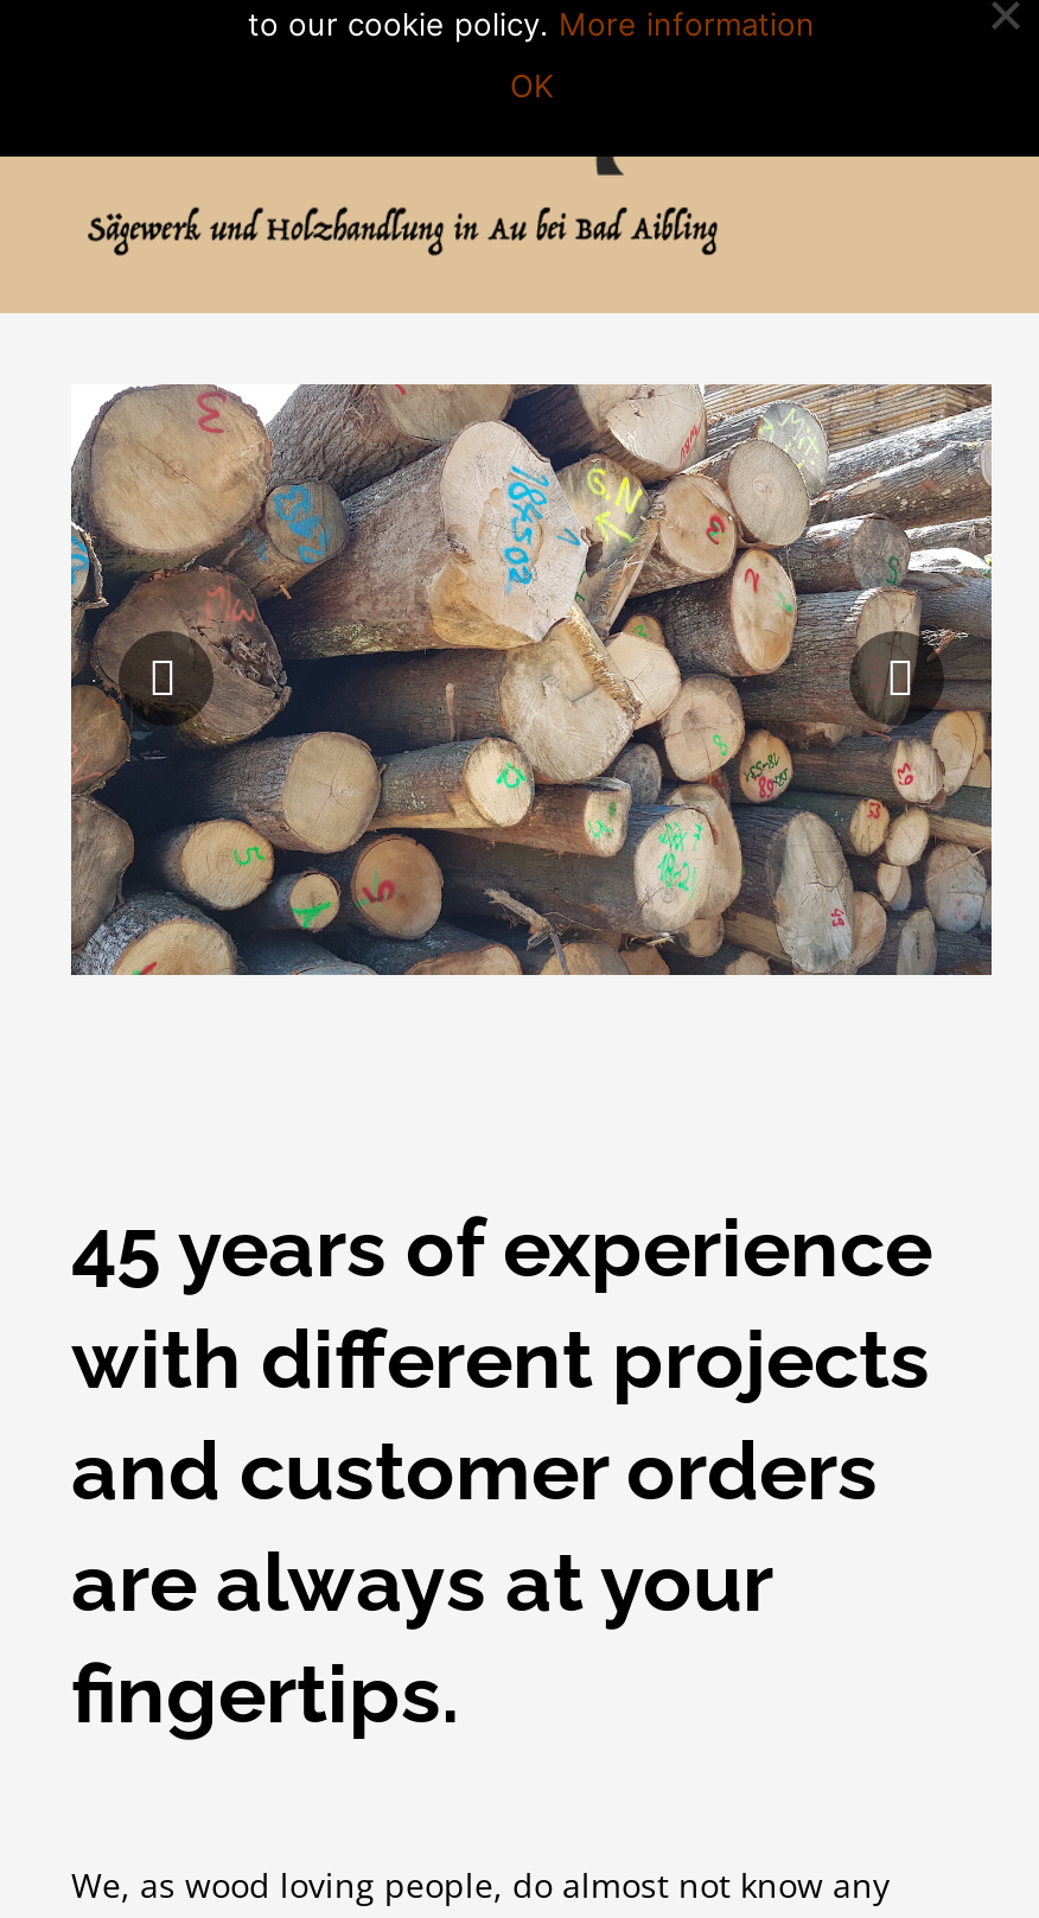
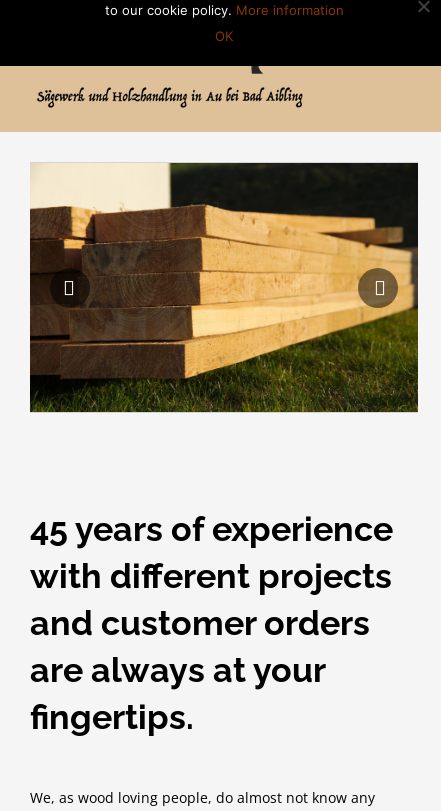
[69,382,994,977] [image] -> [29,162,419,413] [image]

